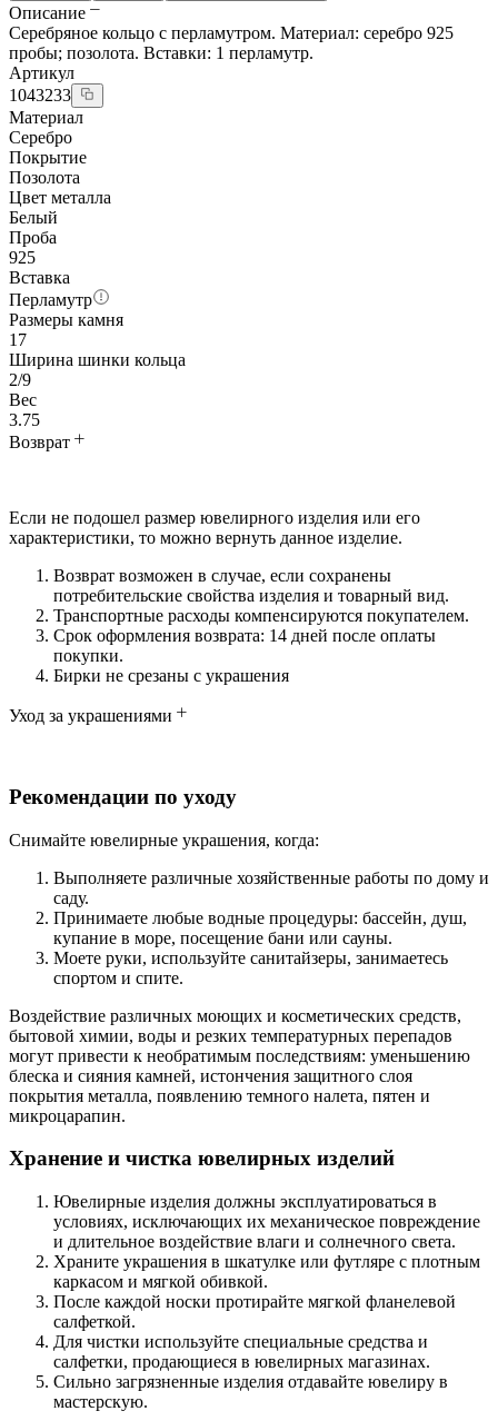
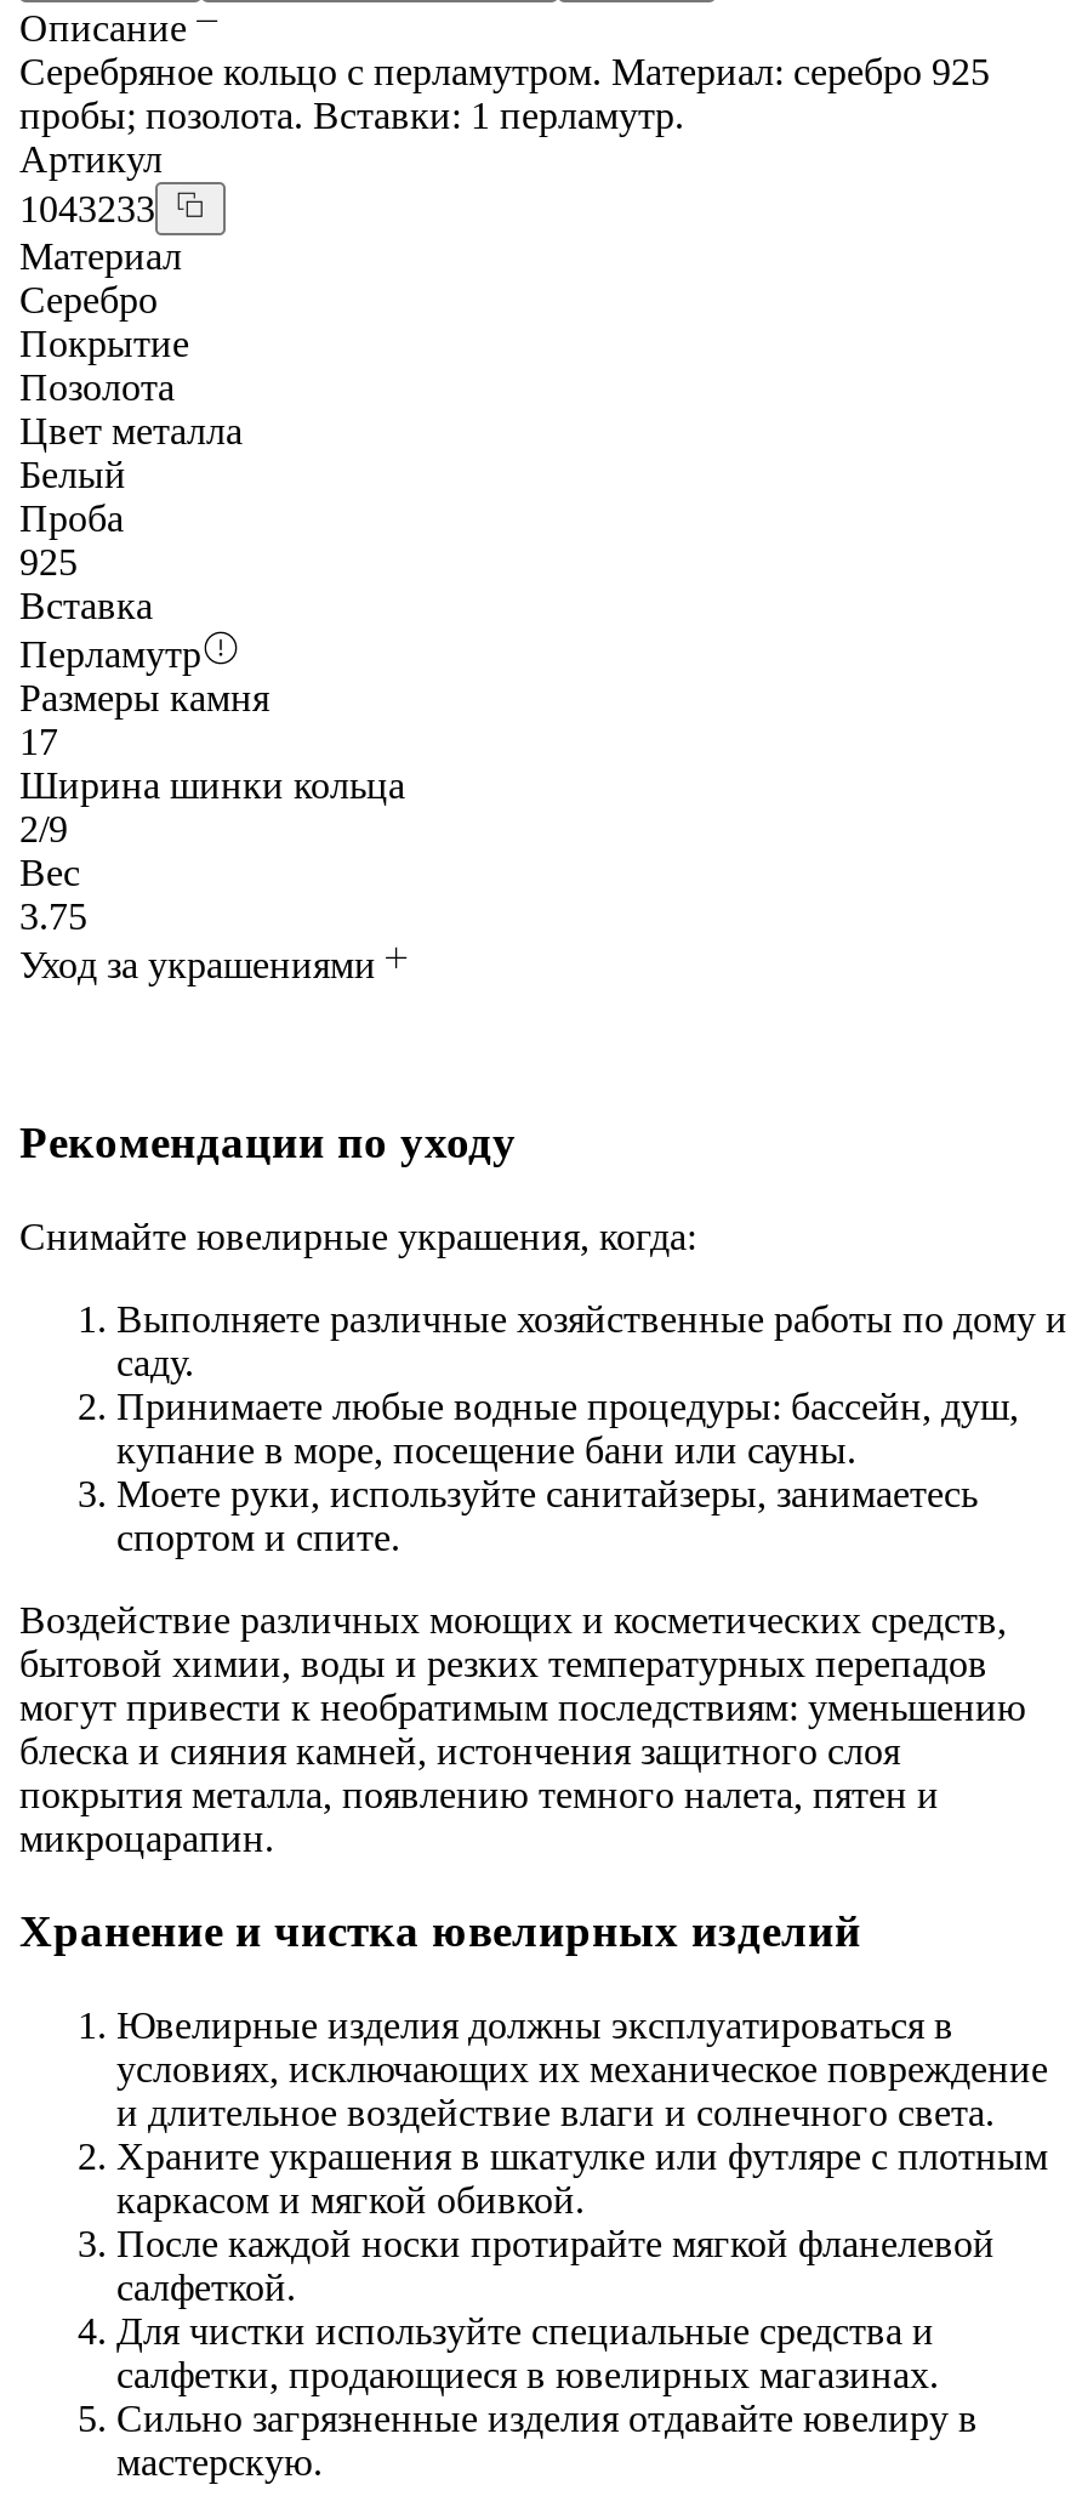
[9,433,70,452] Возврат -> none
[9,508,469,685] Если не подошел размер ювелирного изделия или его | характеристики, то можно вернуть данное изделие. | Возврат возможен в случае, если сохранены | потребительские свойства изделия и товарный вид. | Транспортные расходы компенсируются покупателем. | Срок оформления возврата: 14 дней после оплаты | покупки. | Бирки не срезаны с украшения -> none

